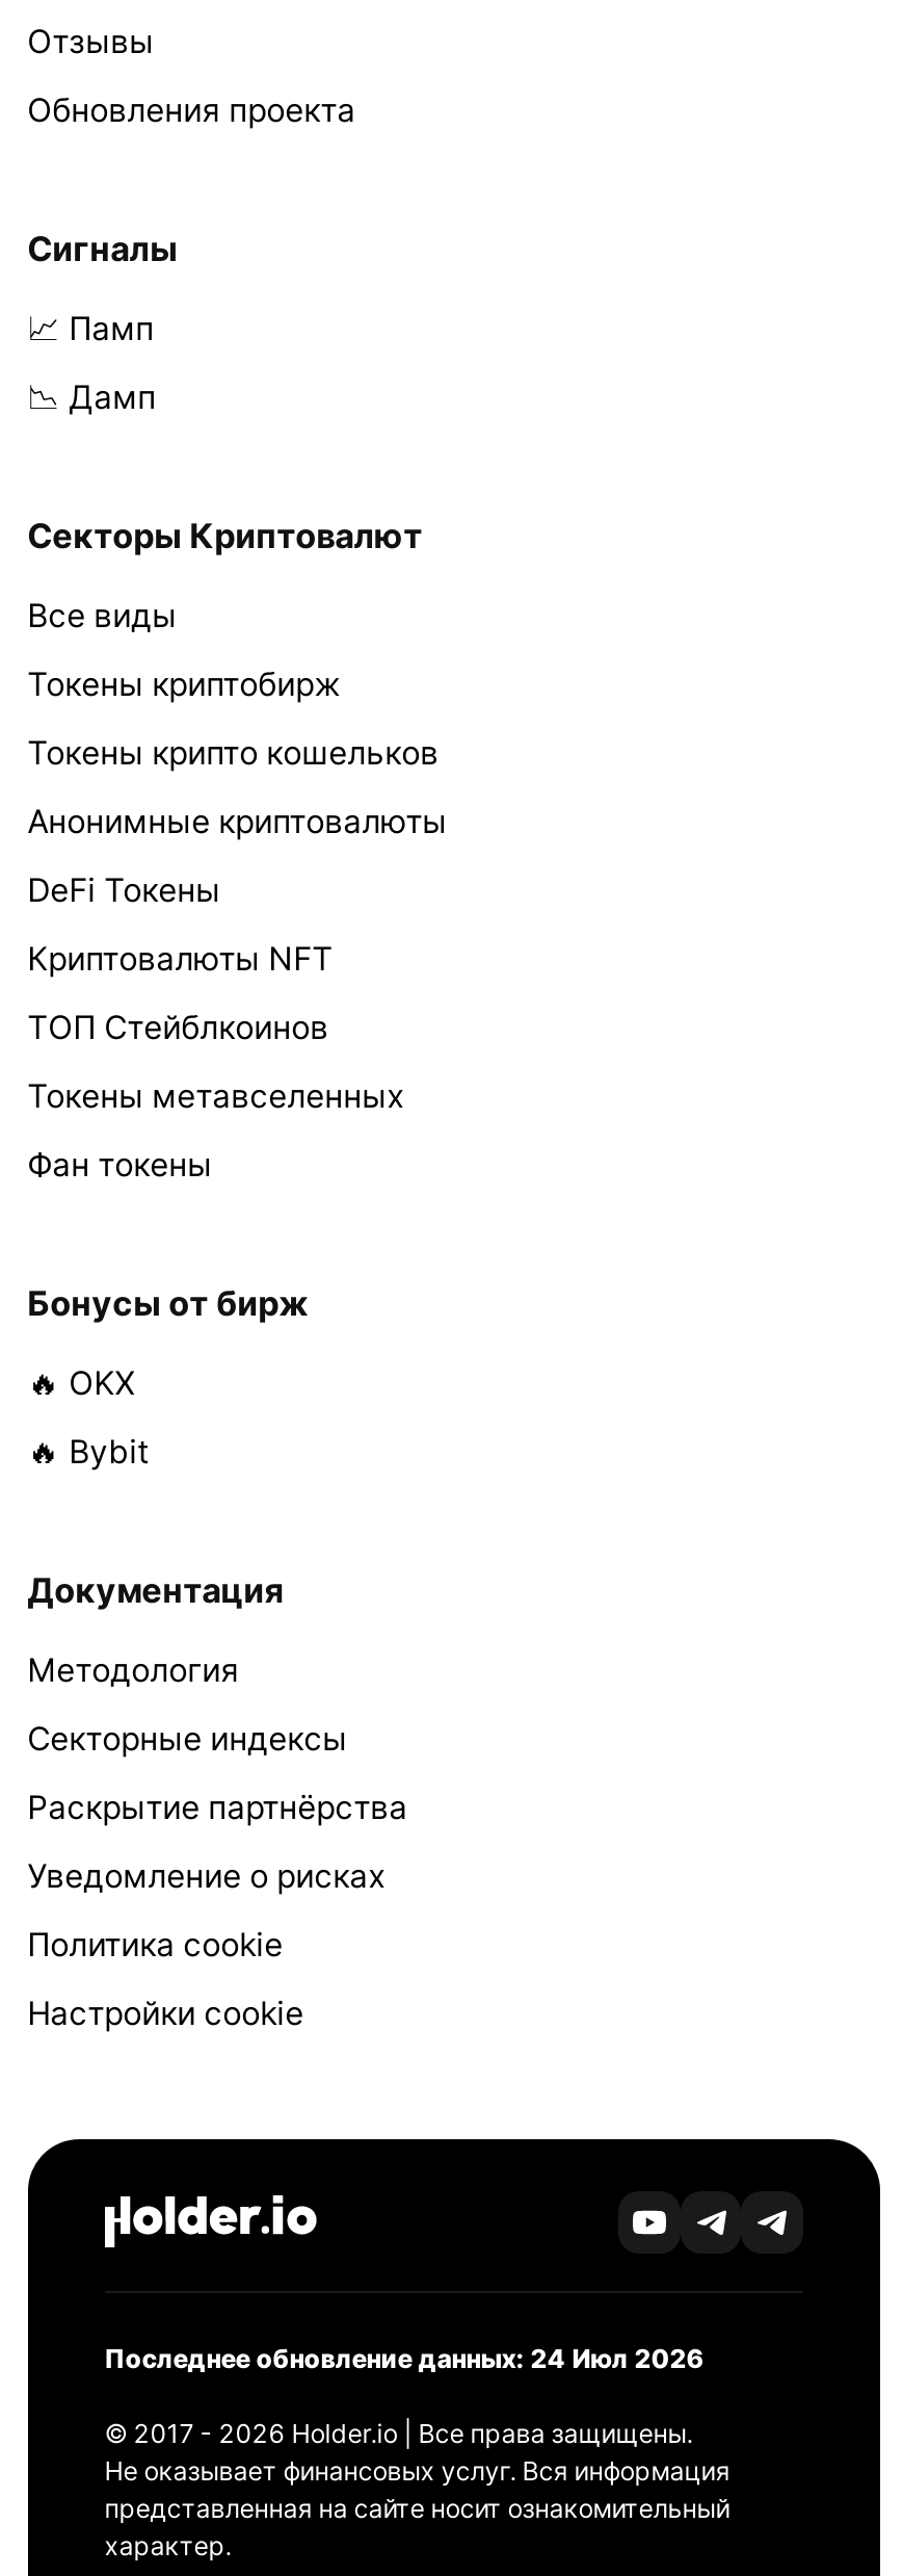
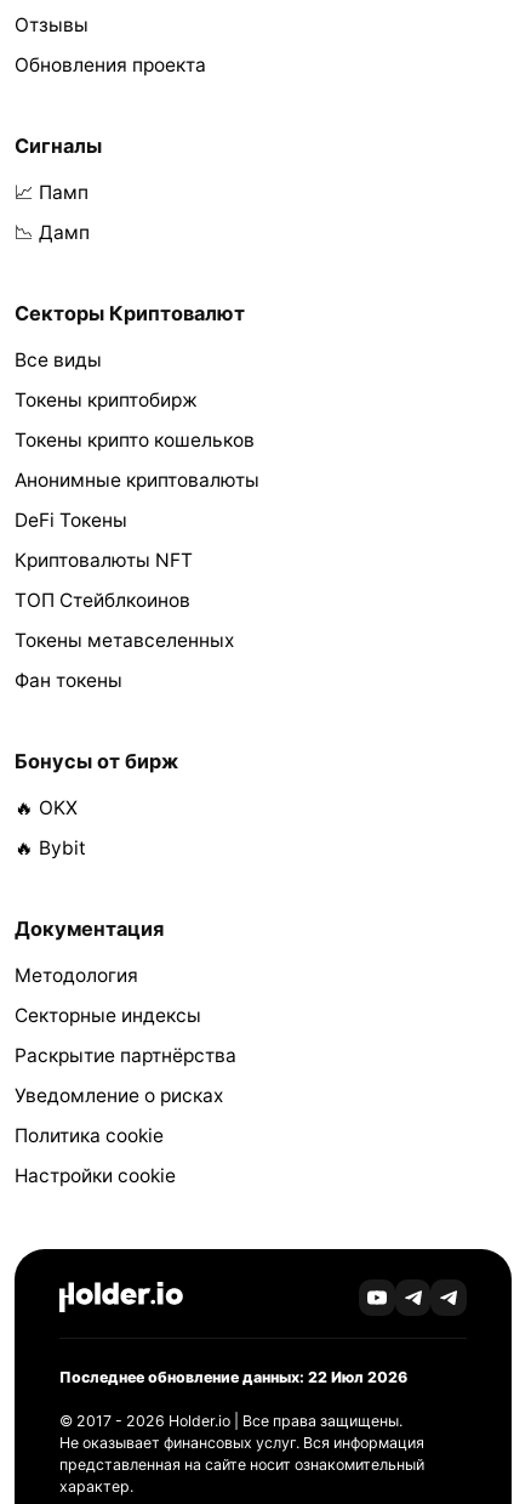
[105,2342,703,2373] Последнее обновление данных: 24 Июл 2026 -> [59,1367,407,1386] Последнее обновление данных: 22 Июл 2026

